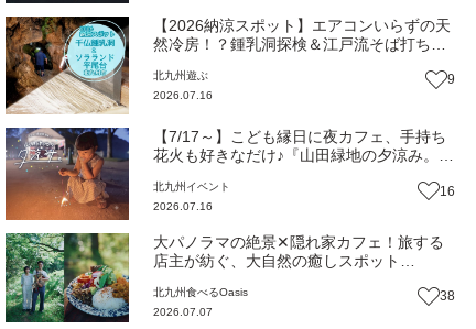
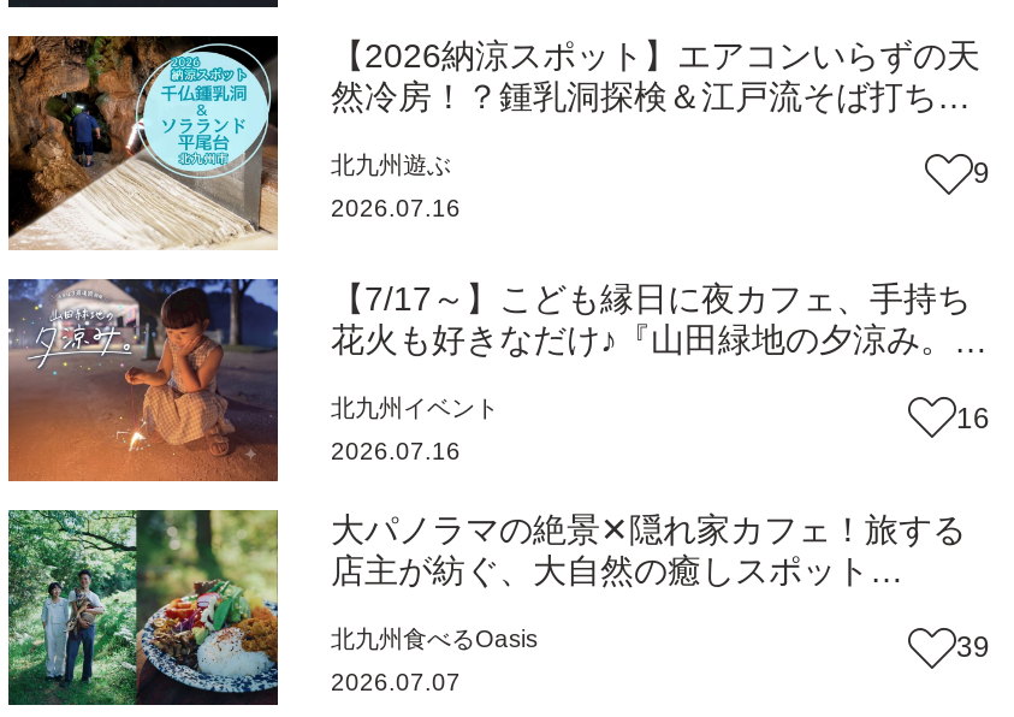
[440,289,455,304] 38 -> [956,631,990,665] 39

